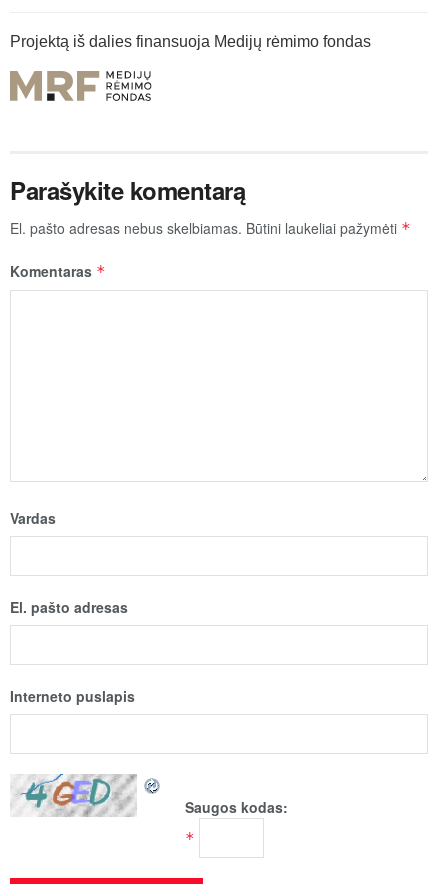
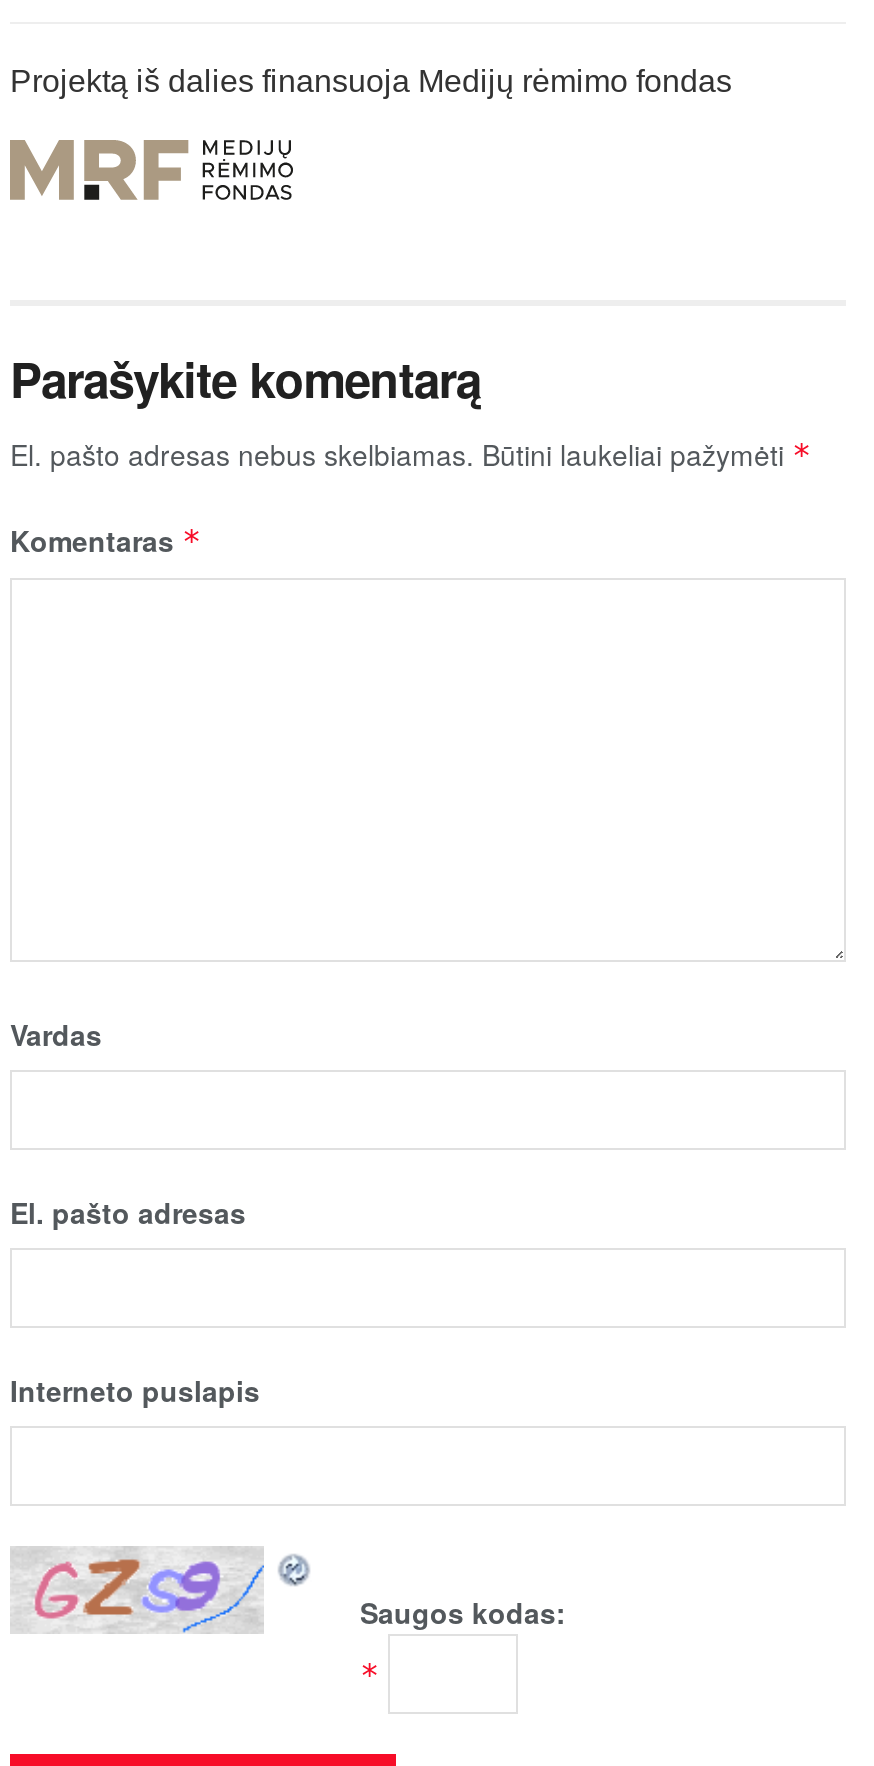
[12,774,136,817] [image] -> [12,1549,264,1633] [image]

